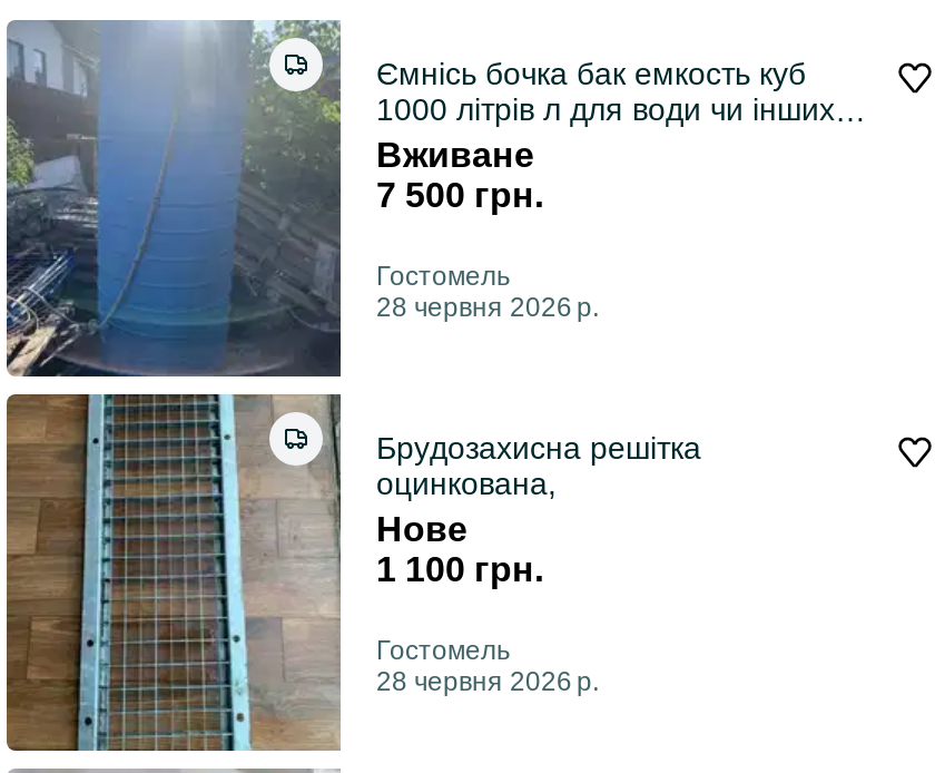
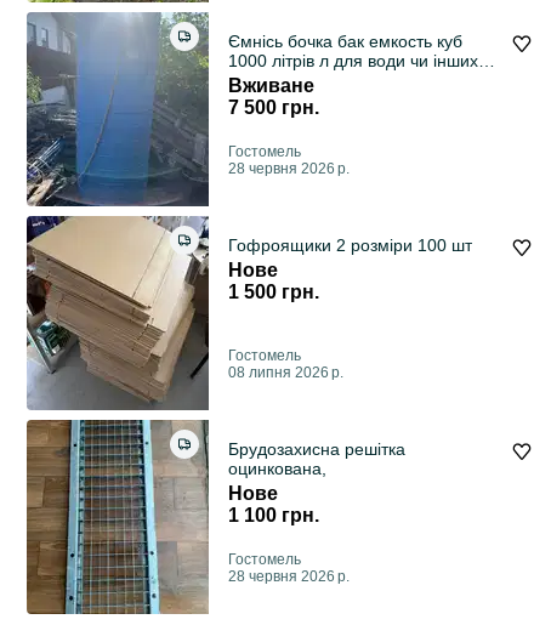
none -> [25,215,472,411] [image] | Гофроящики 2 розміри 100 шт | Нове | 1 500 грн. | Гостомель | 08 липня 2026 р.

